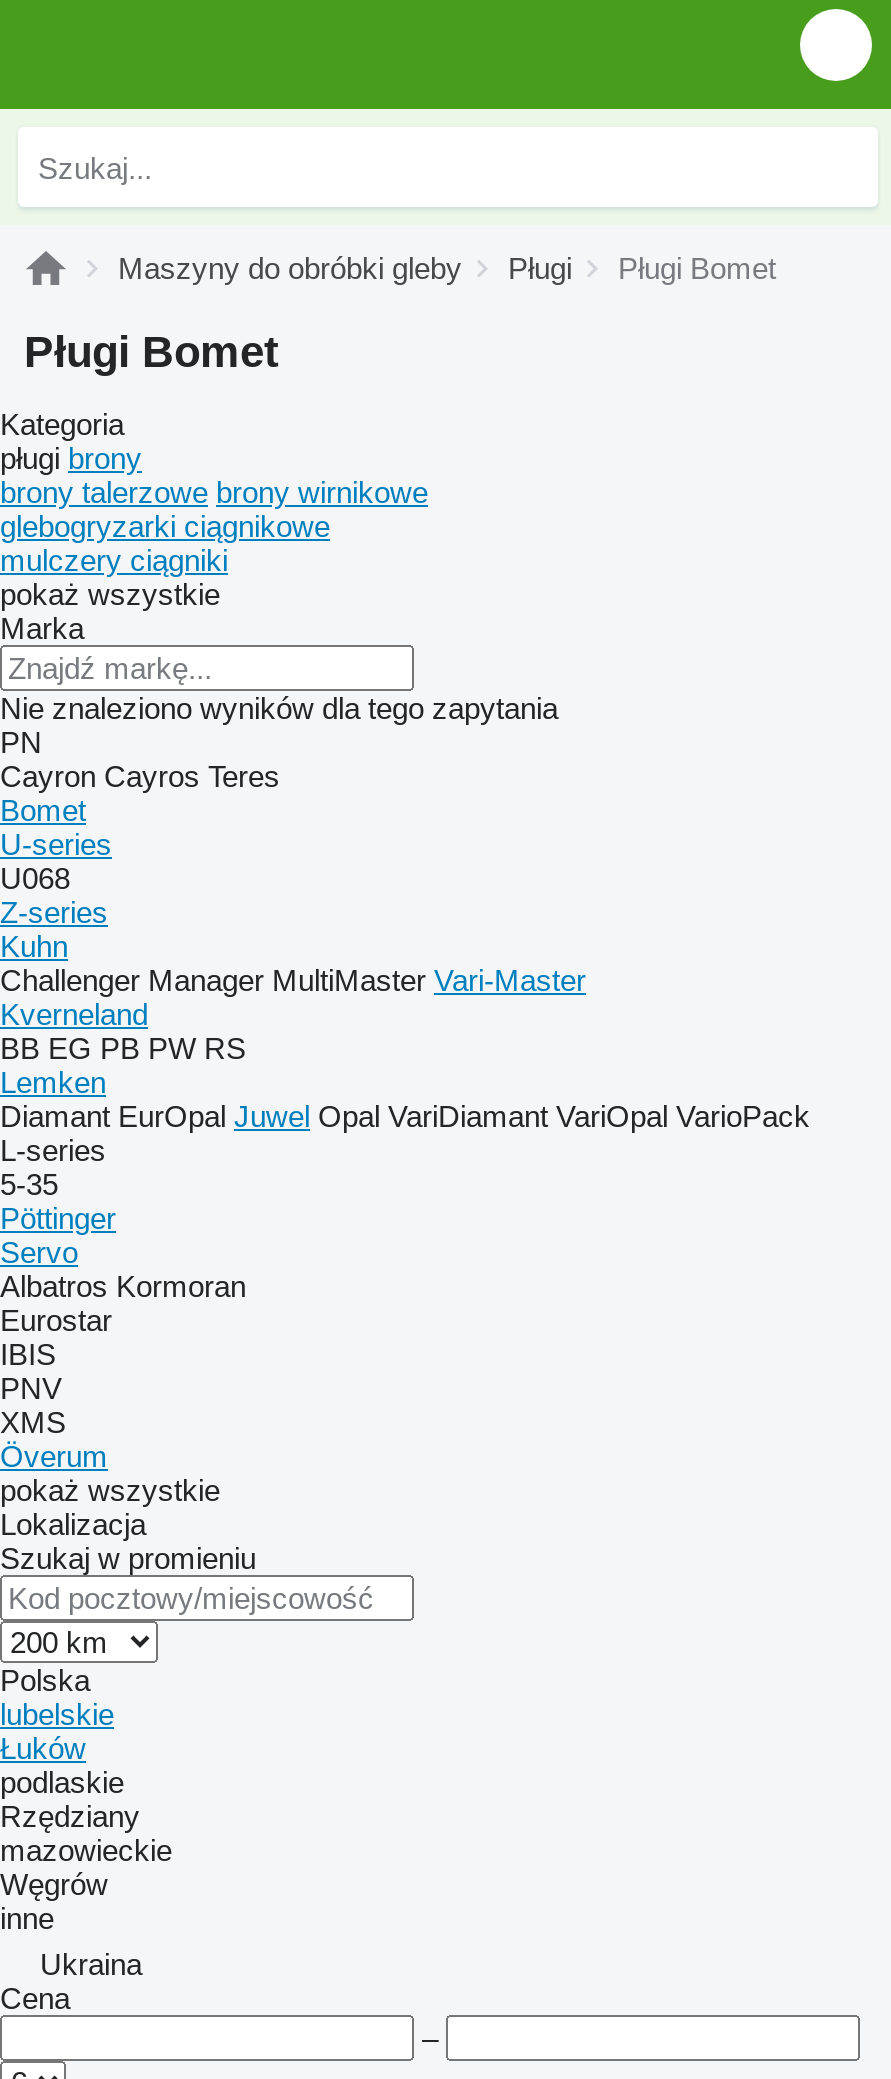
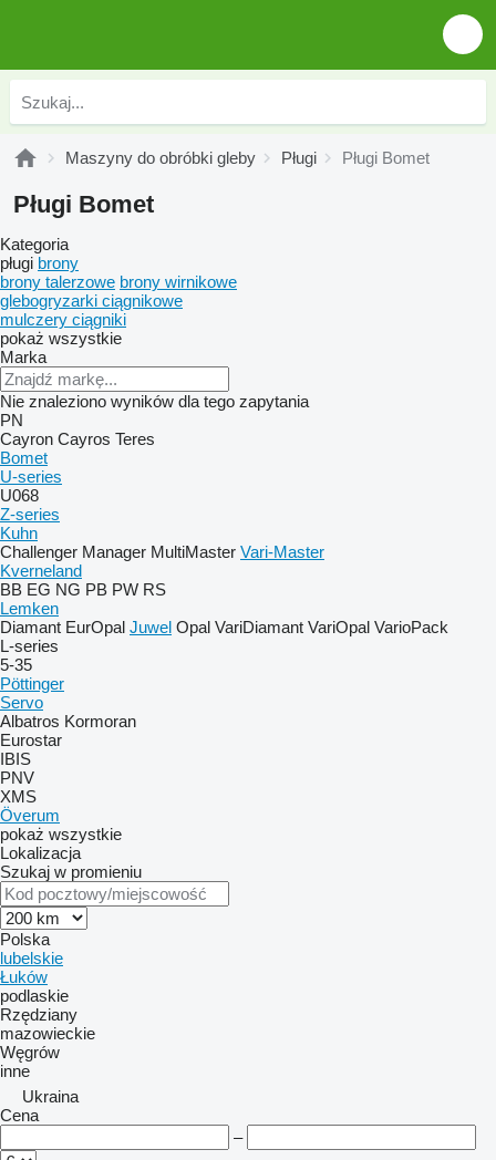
[0,1031,246,1065] BB EG PB PW RS -> [0,580,166,599] BB EG NG PB PW RS

